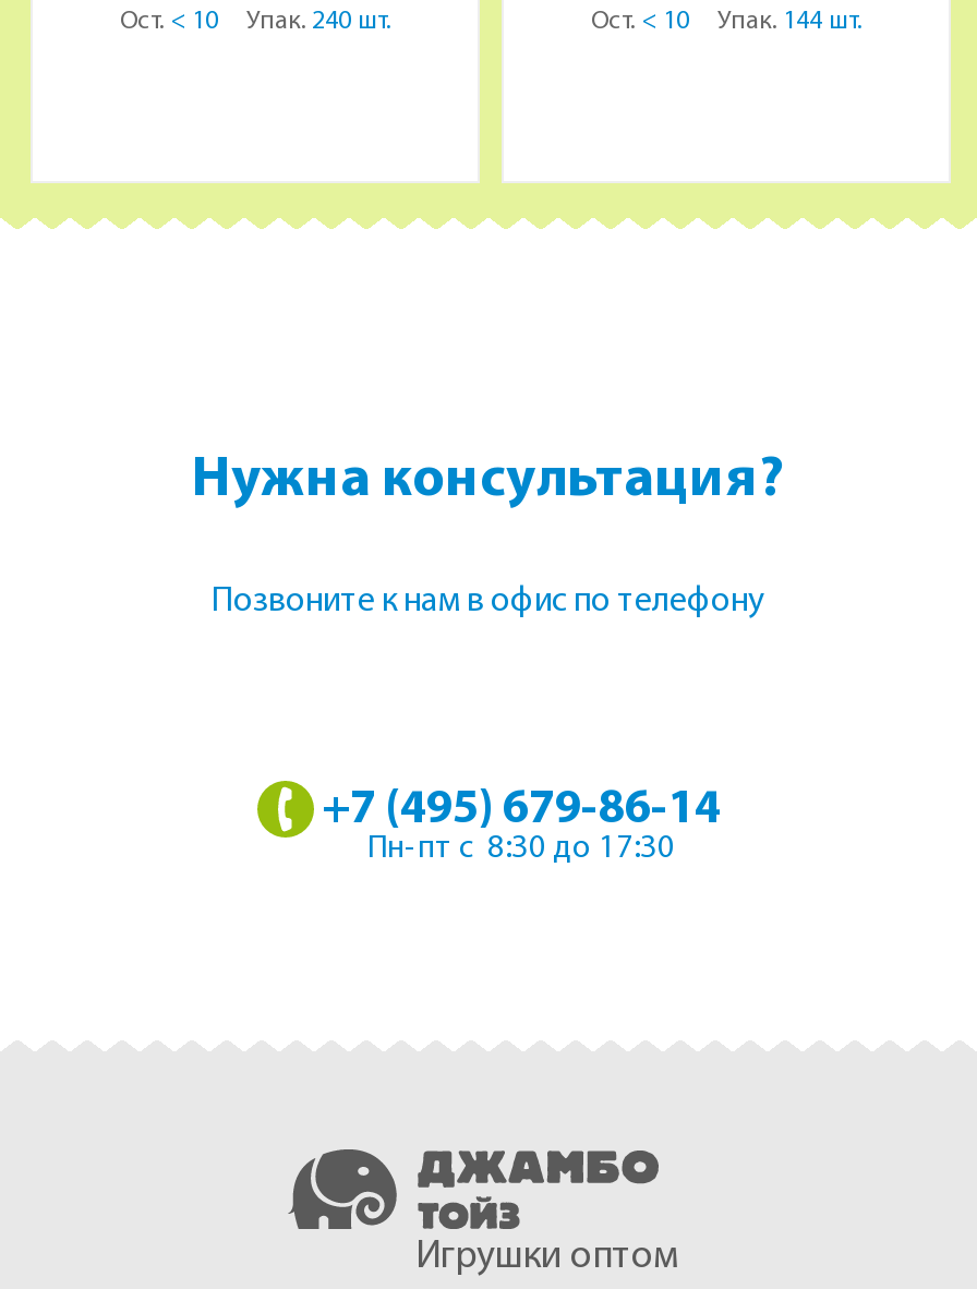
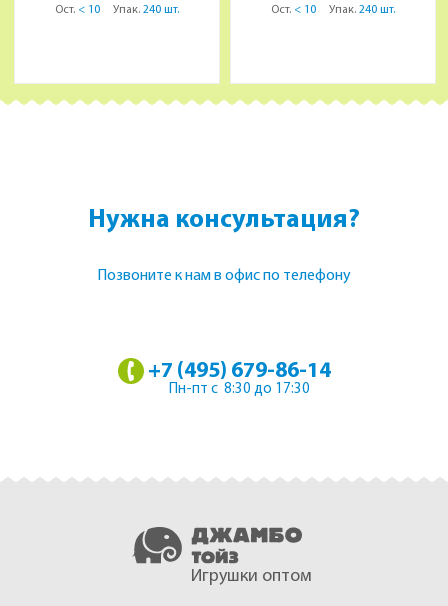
[591,8,861,34] Ост. < 10 Упак. 144 шт. -> [271,4,395,16] Ост. < 10 Упак. 240 шт.

